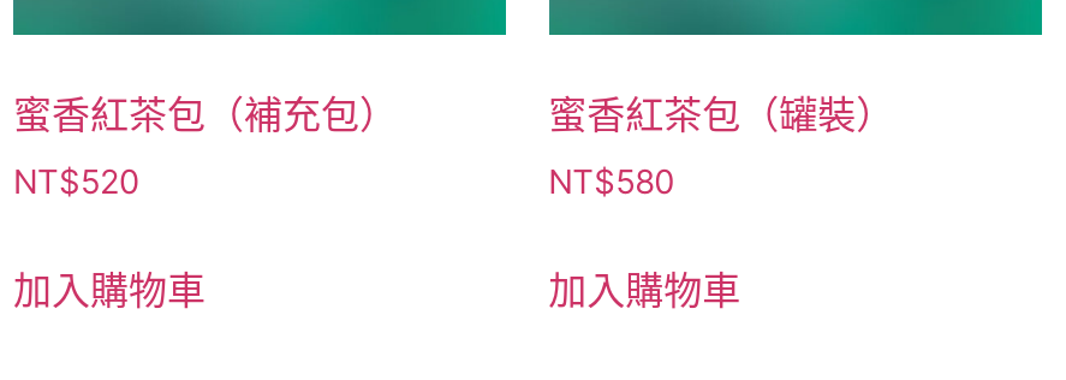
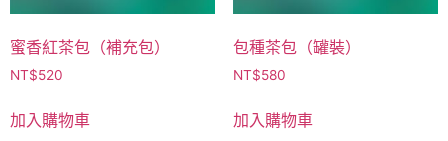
[548,90,894,138] 蜜香紅茶包（罐裝） -> [233,37,361,57] 包種茶包（罐裝）

